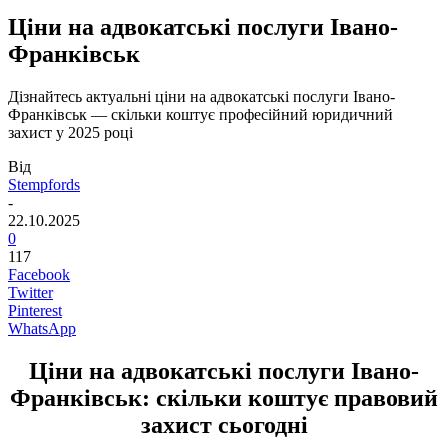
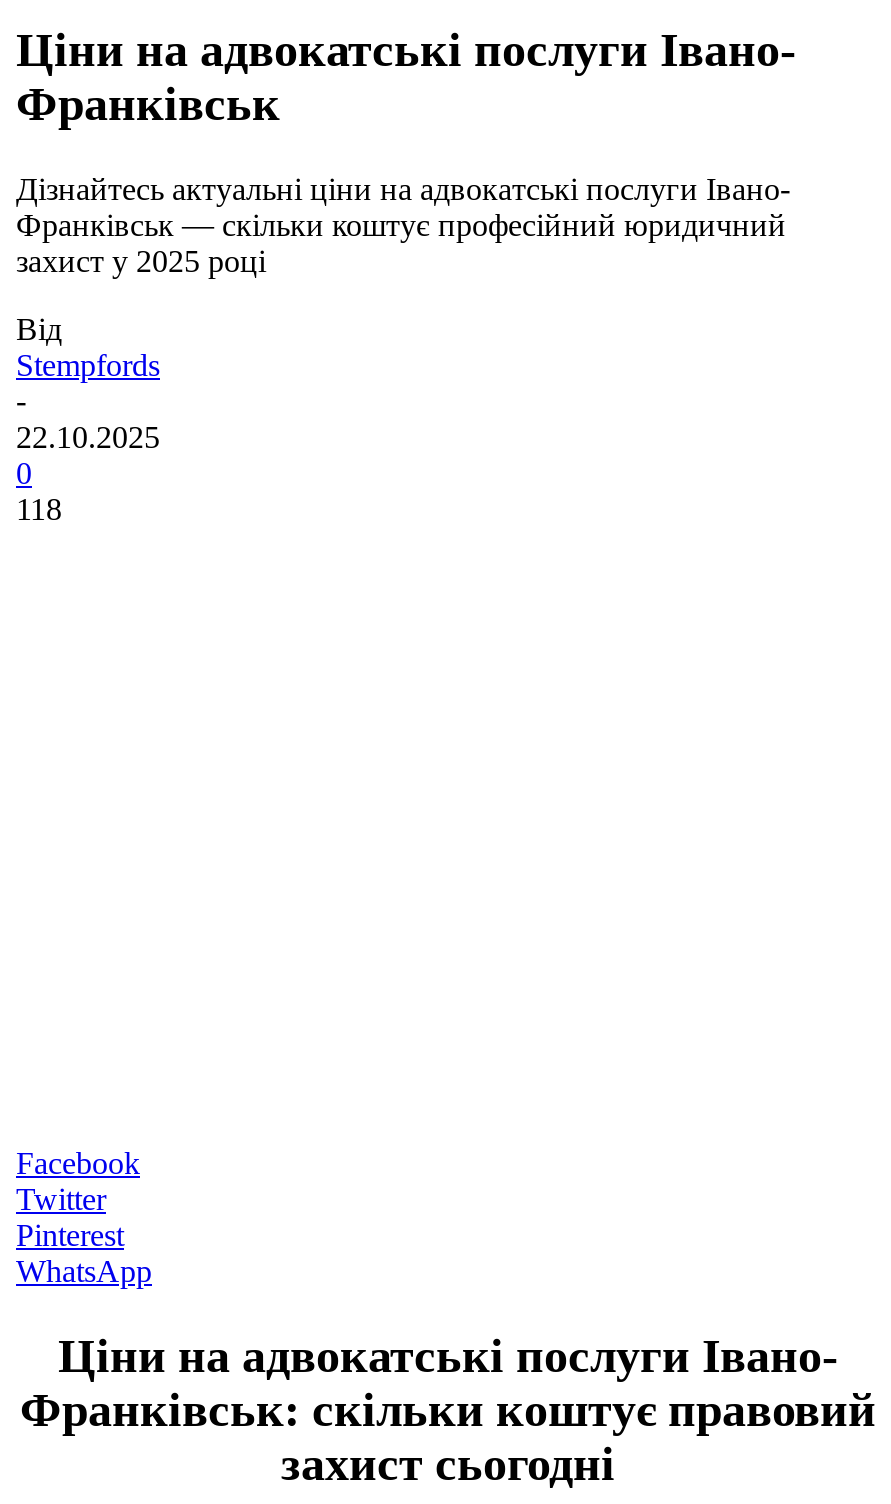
[8,248,31,265] 117 -> [16,492,62,526] 118

